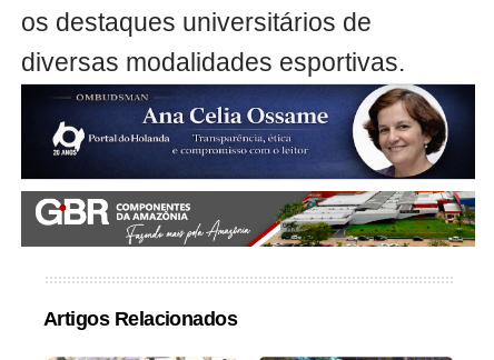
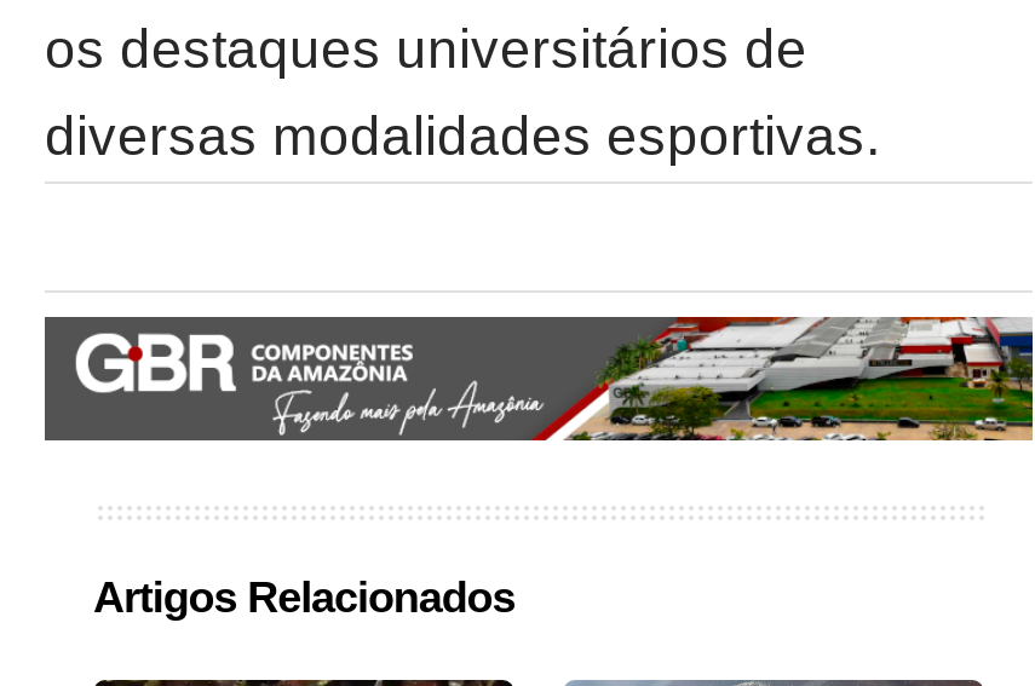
[20,83,476,180] [image] -> none

